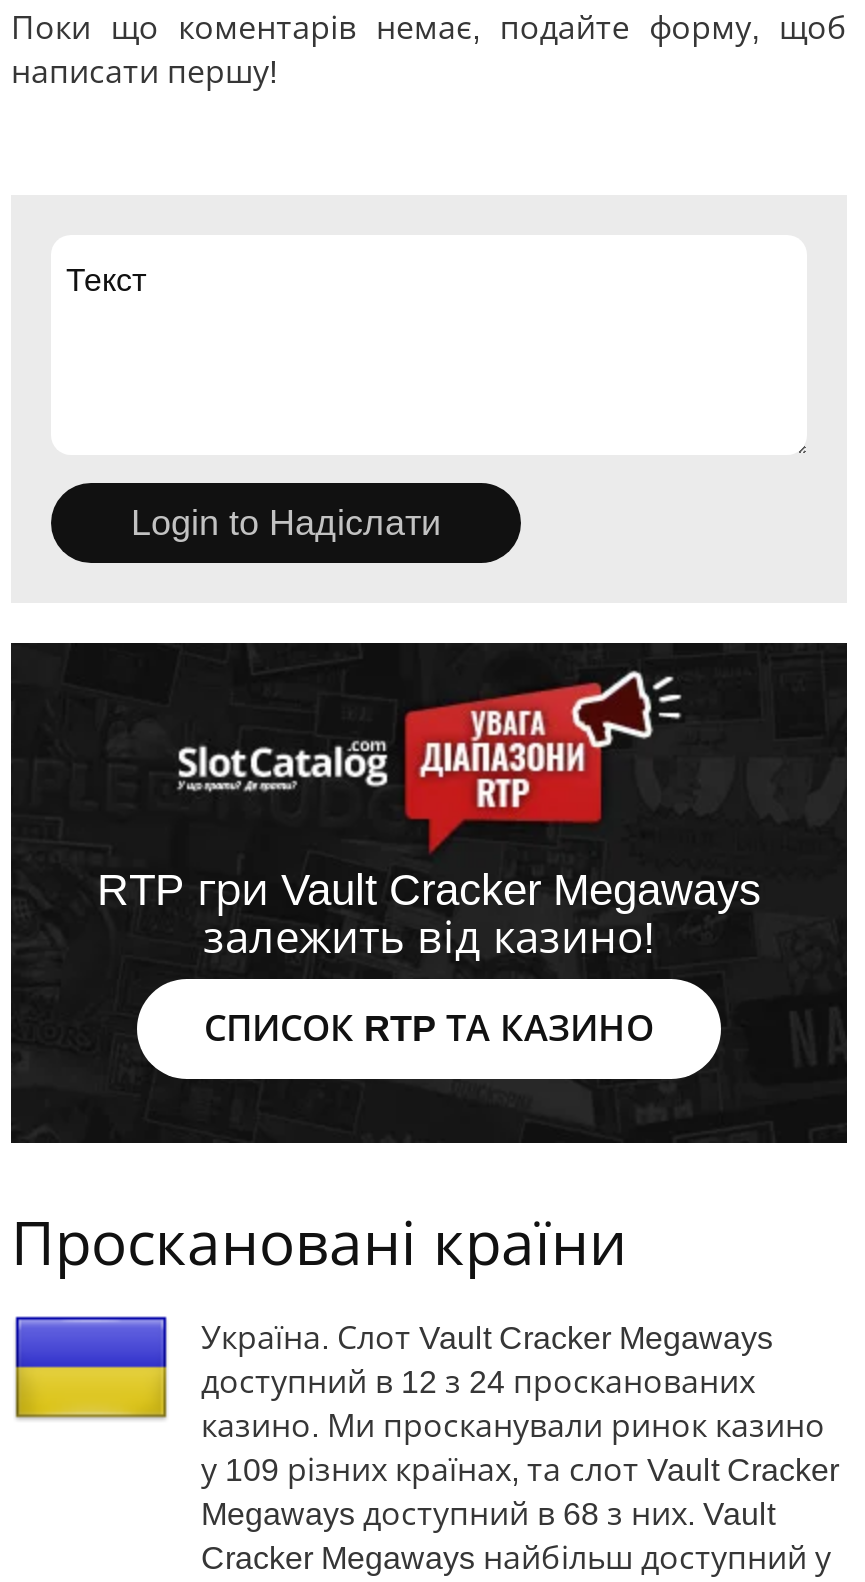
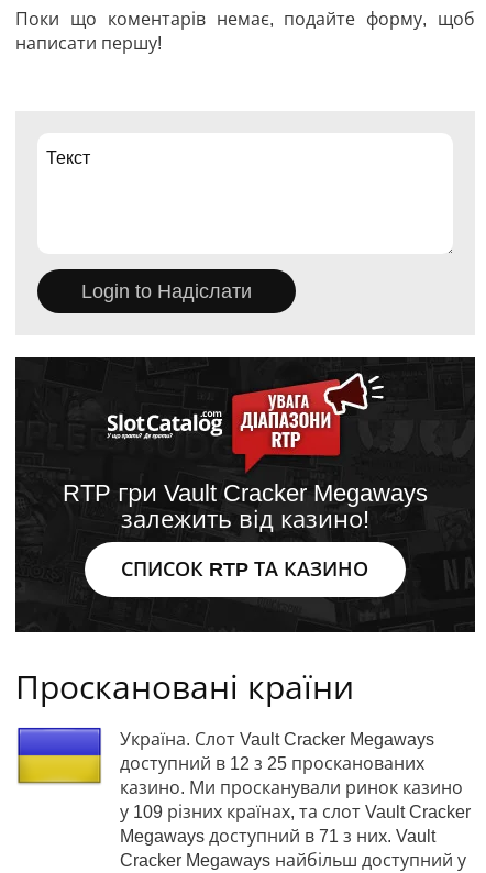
[201,1366,755,1400] доступний в 12 з 24 просканованих -> [120,754,424,773] доступний в 12 з 25 просканованих
[201,1498,775,1532] Megaways доступний в 68 з них. Vault -> [120,827,435,845] Megaways доступний в 71 з них. Vault

